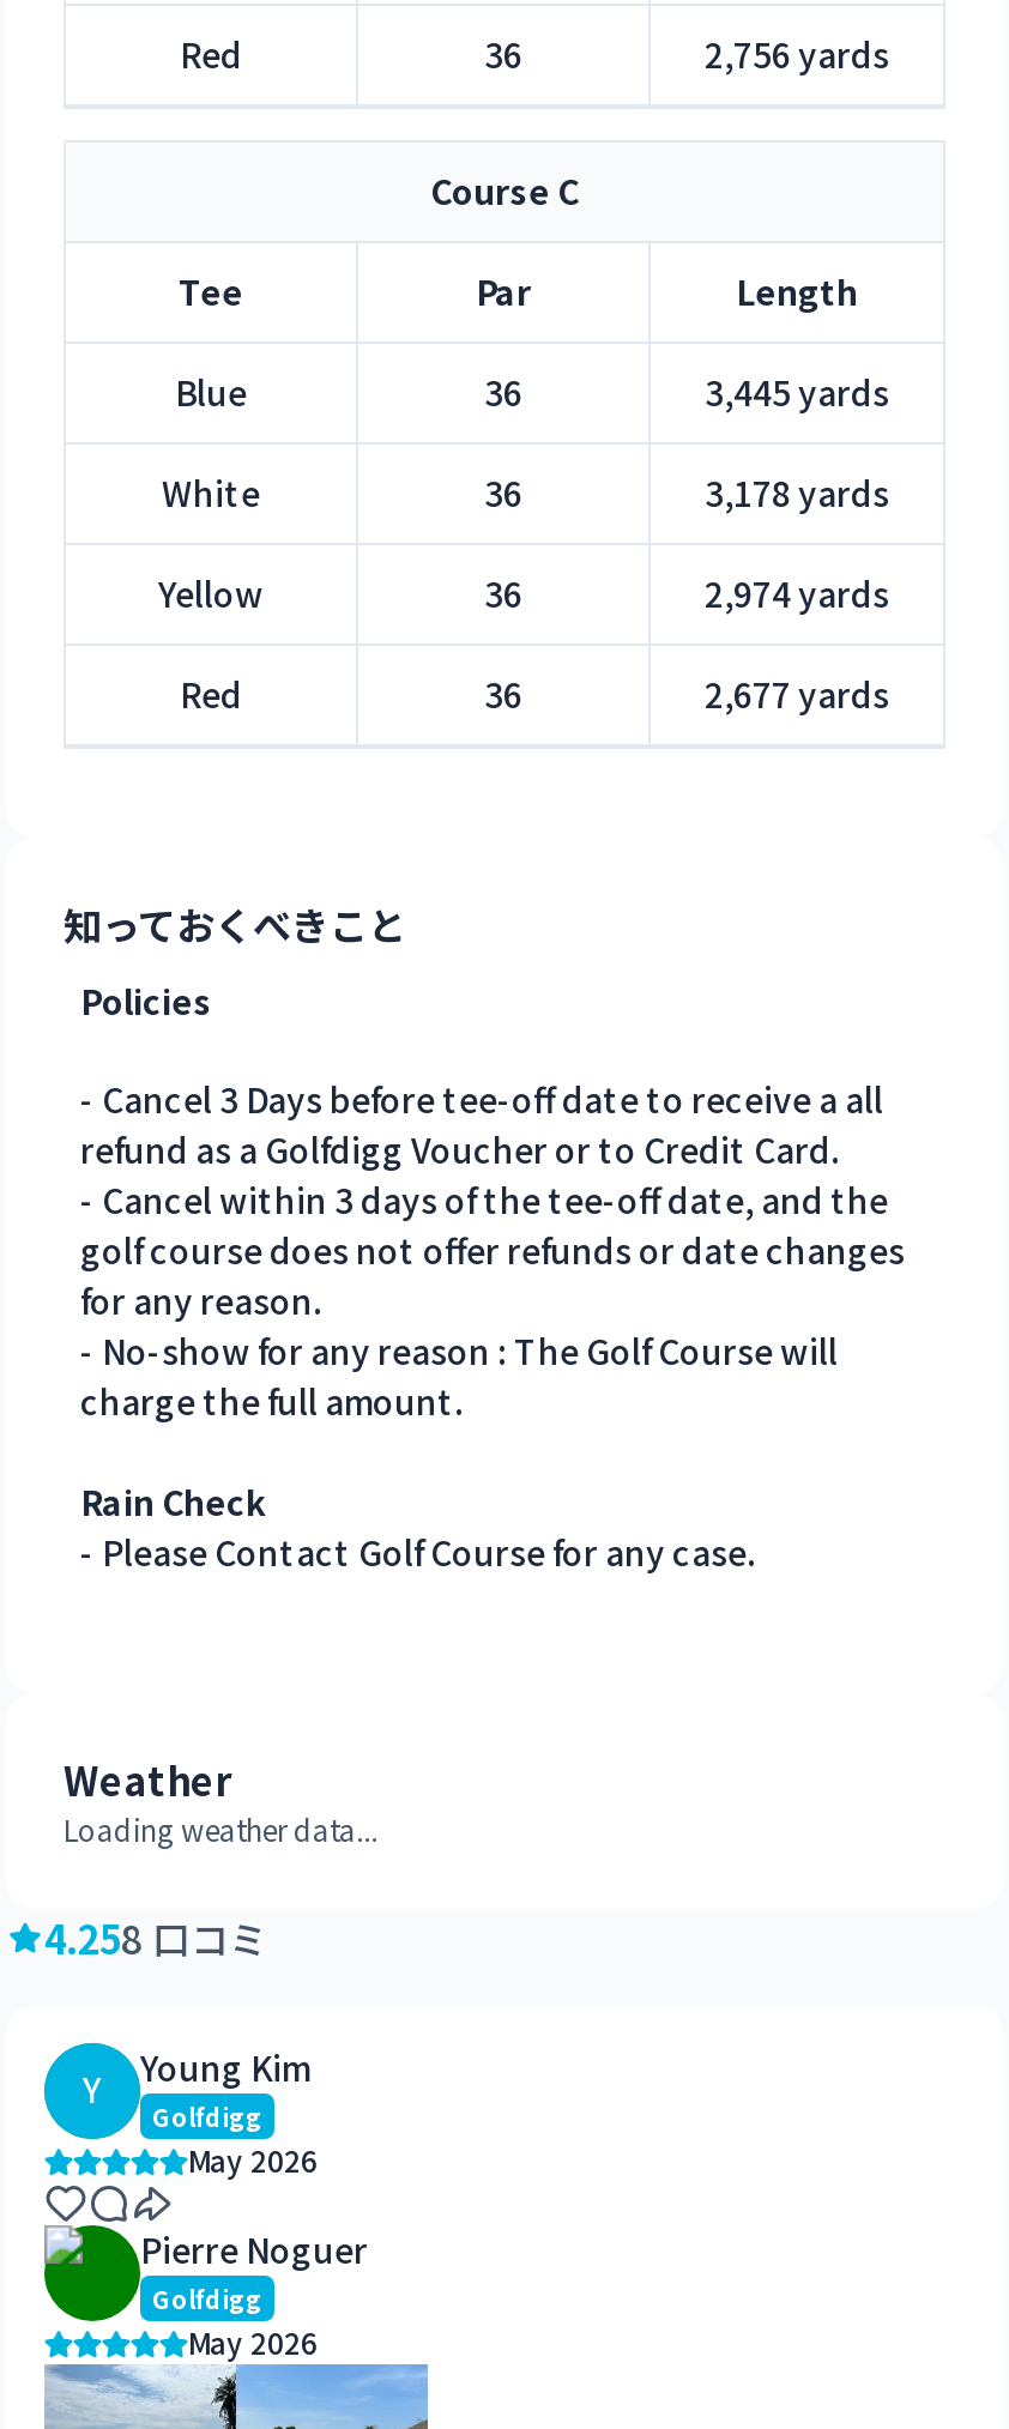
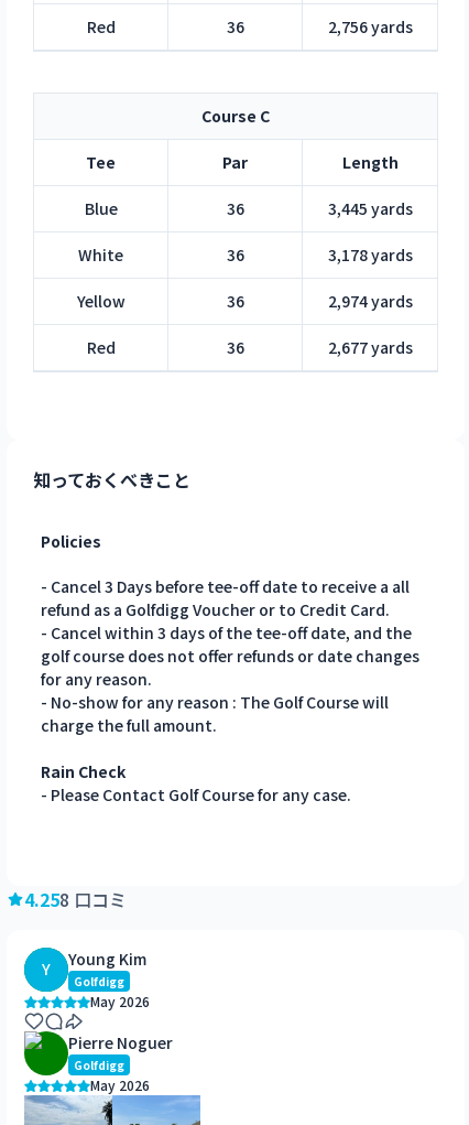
moved [158,166,889,717] -> [77,104,412,358]: Course C | Tee | Par | ... | 36 | 2,677 yards
moved [64,895,406,952] -> [33,466,190,492]: 知っておくべきこと
moved [80,976,905,1575] -> [41,530,419,805]: Policies | - Cancel 3 Days before tee-off date to receive a all | refund as a Golfdigg Voucher or to Credit Card. | ... | Rain Check | - Please Contact Golf Course for any case.
[64,1750,377,1849] Weather | Loading weather data... -> none

